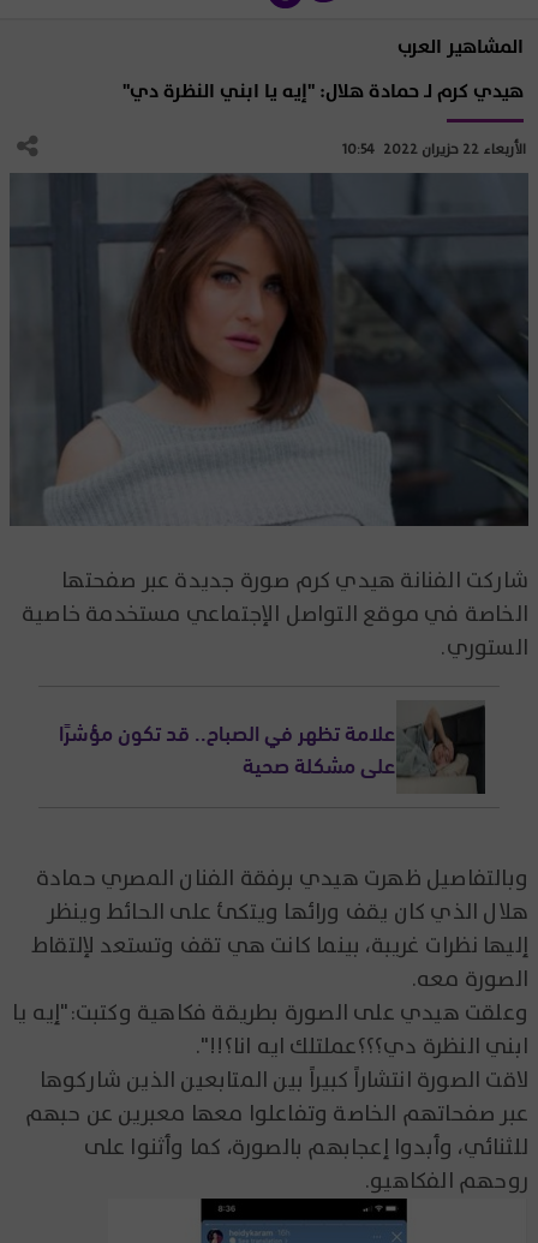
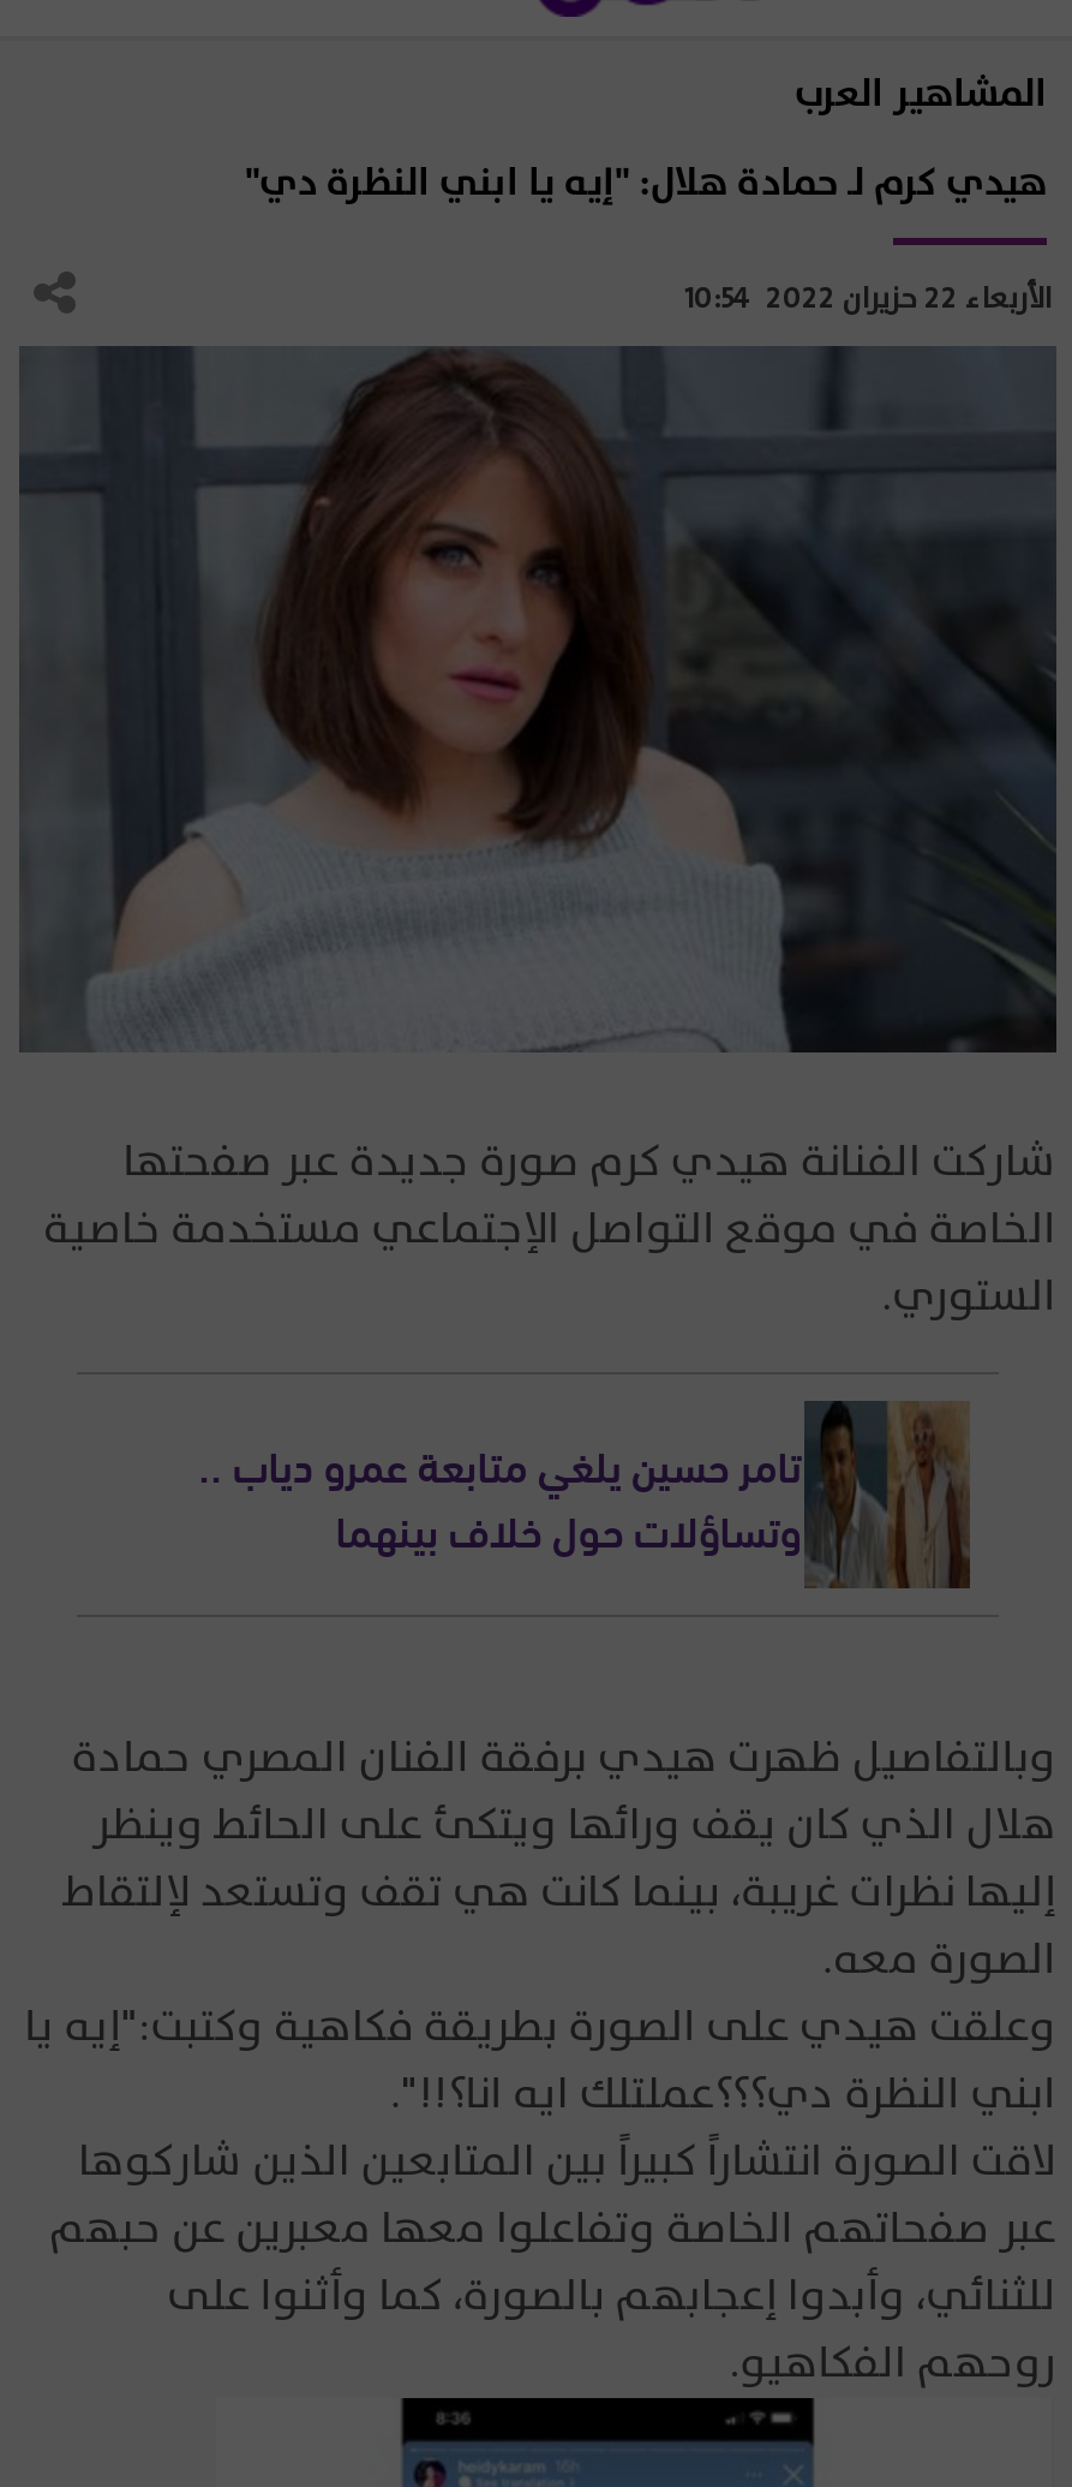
[58,700,486,794] [image] | علامة تظهر في الصباح.. قد تكون مؤشرًا | على مشكلة صحية -> [199,1398,972,1588] [image] | تامر حسين يلغي متابعة عمرو دياب .. | وتساؤلات حول خلاف بينهما

